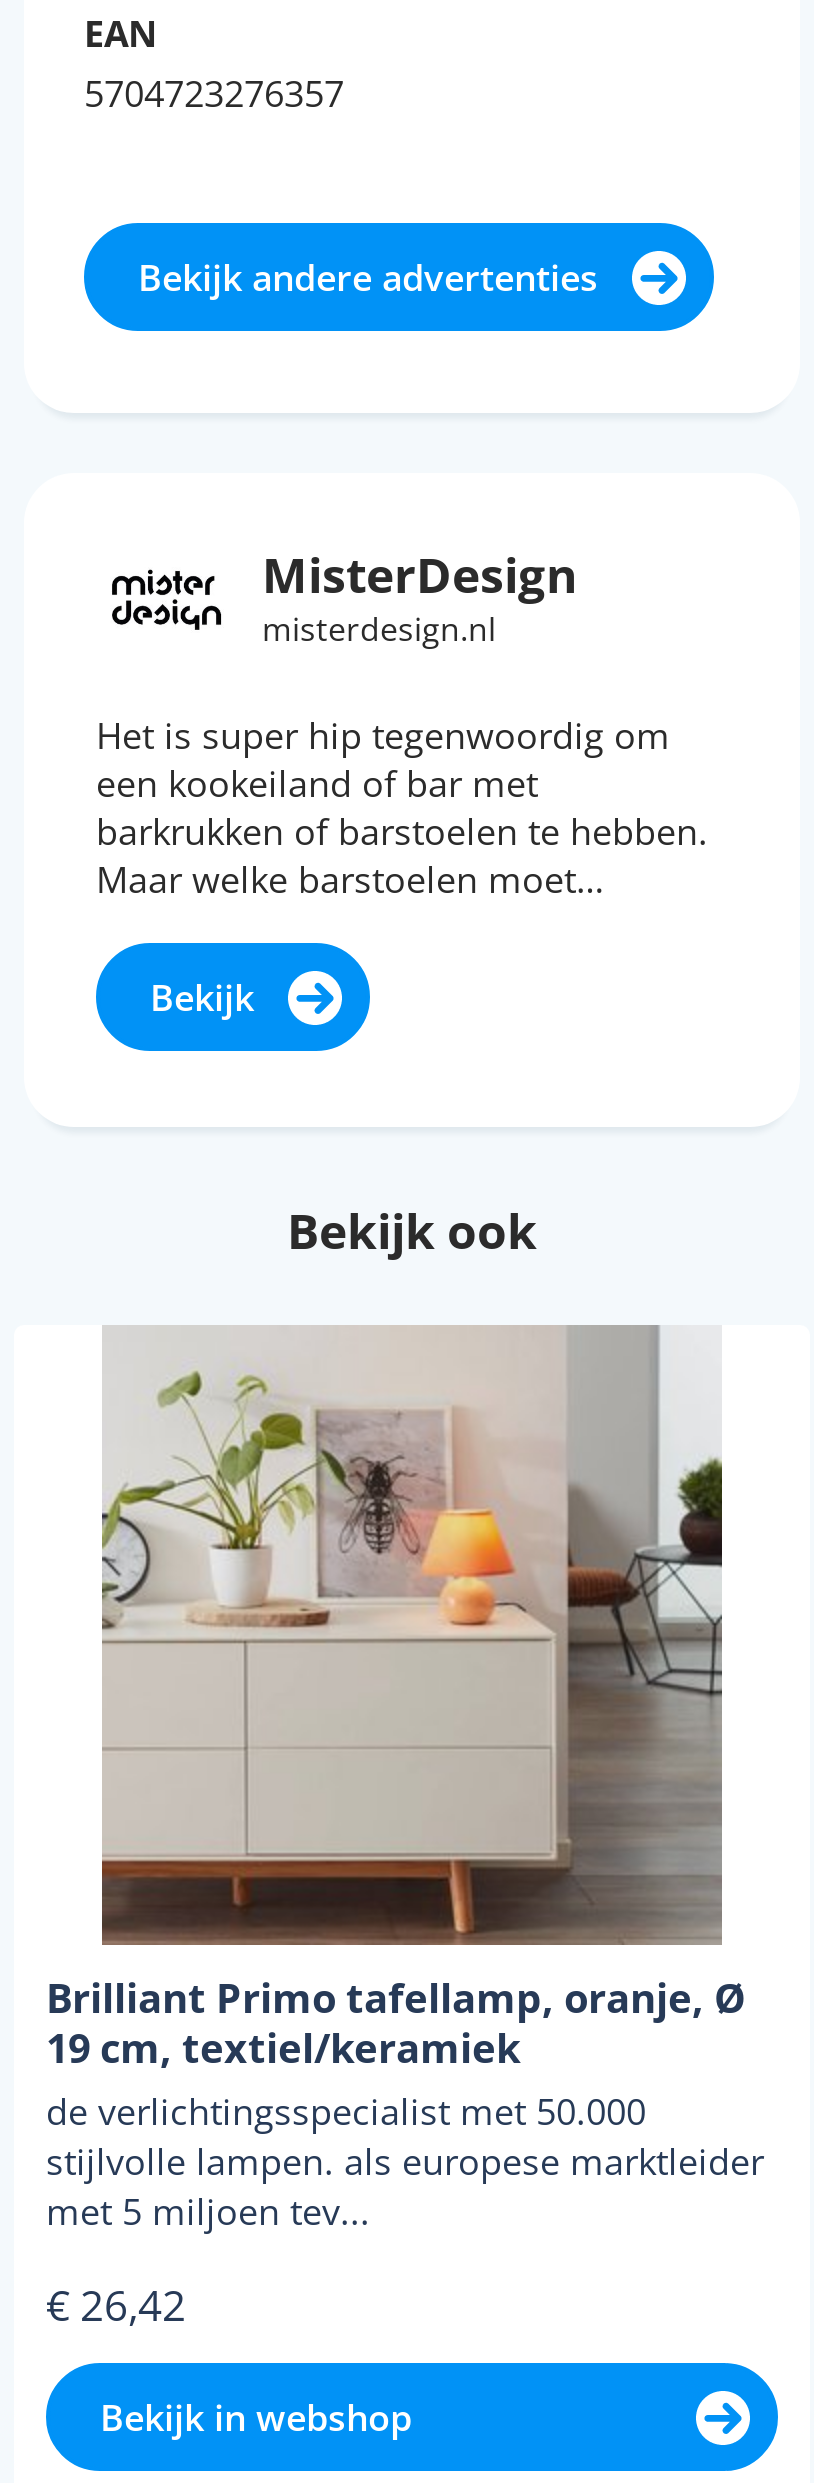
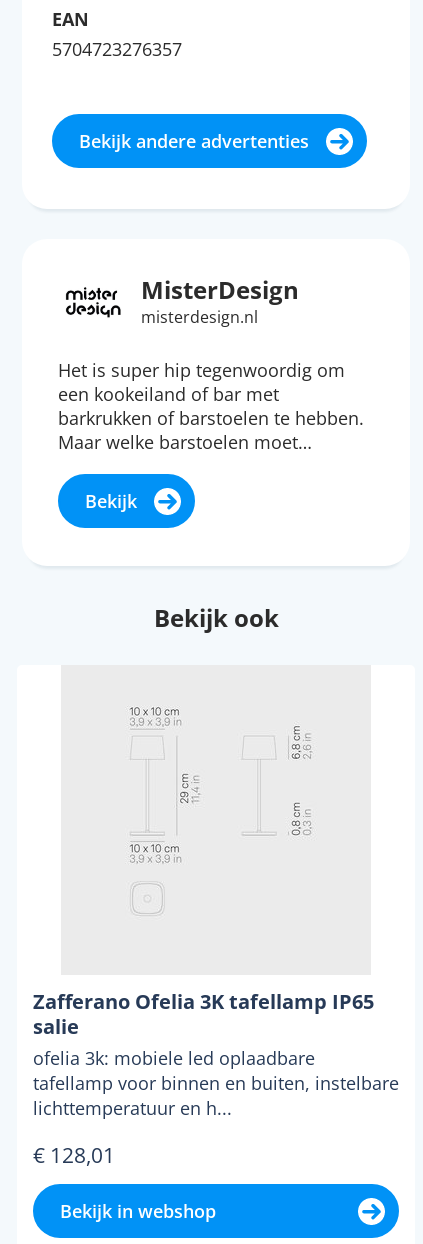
[100,1325,724,1947] [image] -> none
[46,1971,764,2235] Brilliant Primo tafellamp, oranje, Ø | 19 cm, textiel/keramiek | de verlichtingsspecialist met 50.000 | stijlvolle lampen. als europese marktleider | met 5 miljoen tev... -> [33,988,399,1120] Zafferano Ofelia 3K tafellamp IP65 | salie | ofelia 3k: mobiele led oplaadbare | tafellamp voor binnen en buiten, instelbare | lichttemperatuur en h...
[46,2277,186,2333] € 26,42 -> [33,1141,115,1169] € 128,01

